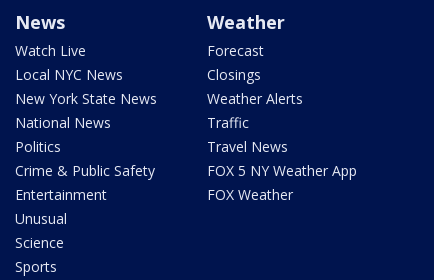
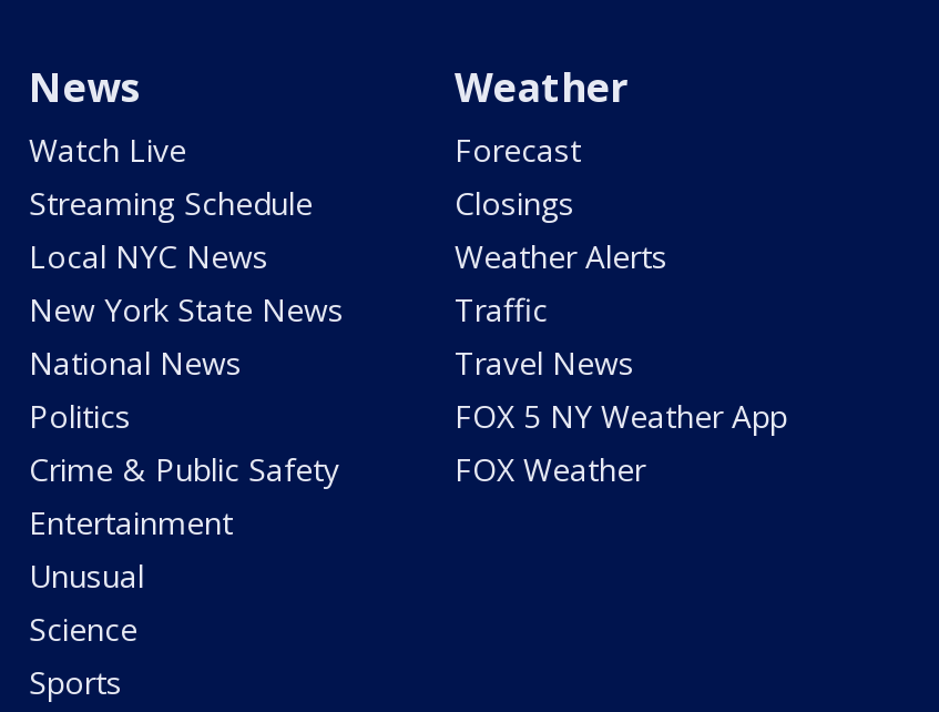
none -> [29,182,313,224] Streaming Schedule

